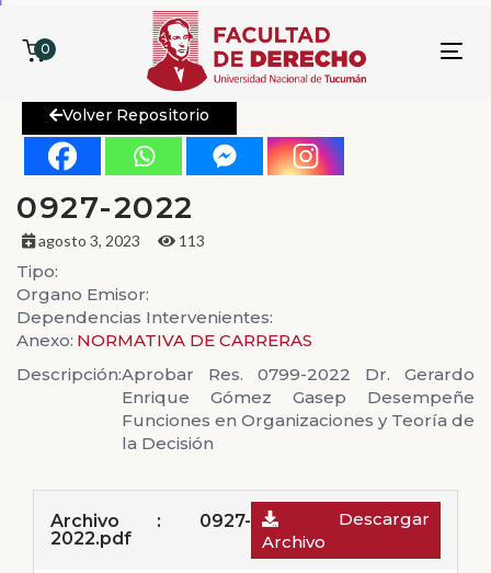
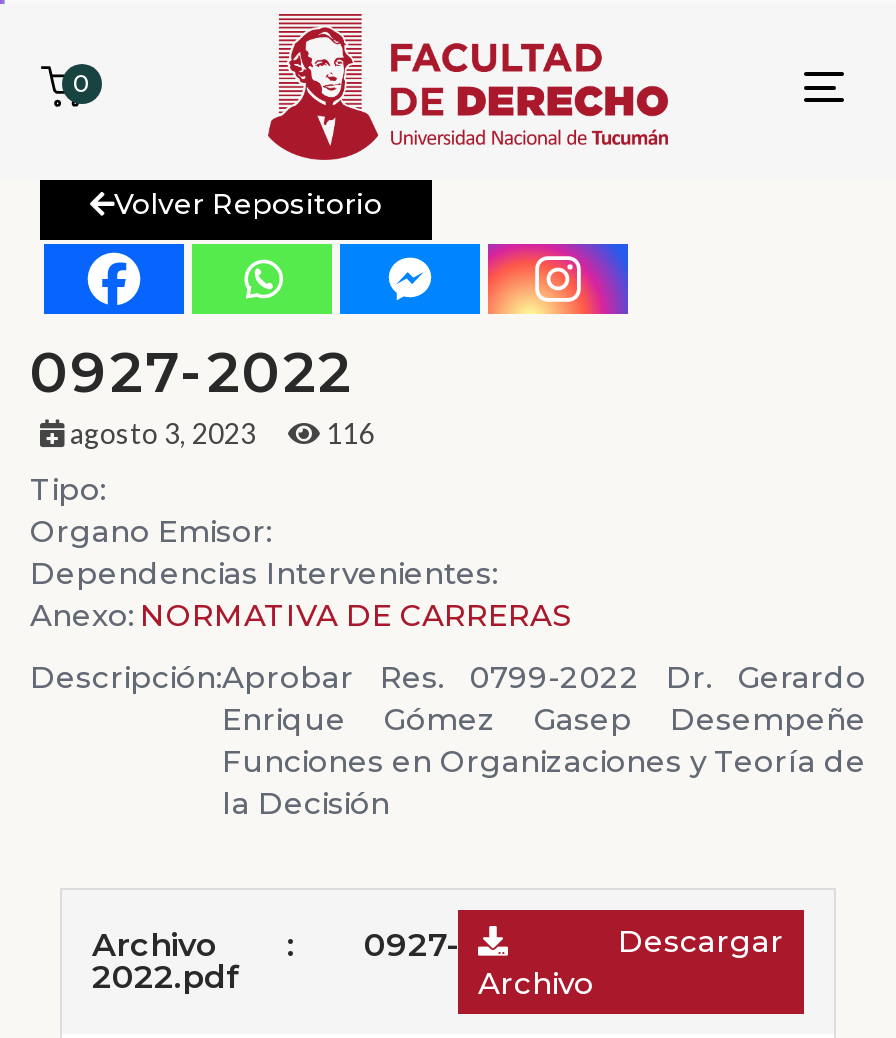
[38,231,205,249] agosto 3, 2023 113 -> [70,415,374,449] agosto 3, 2023 116

